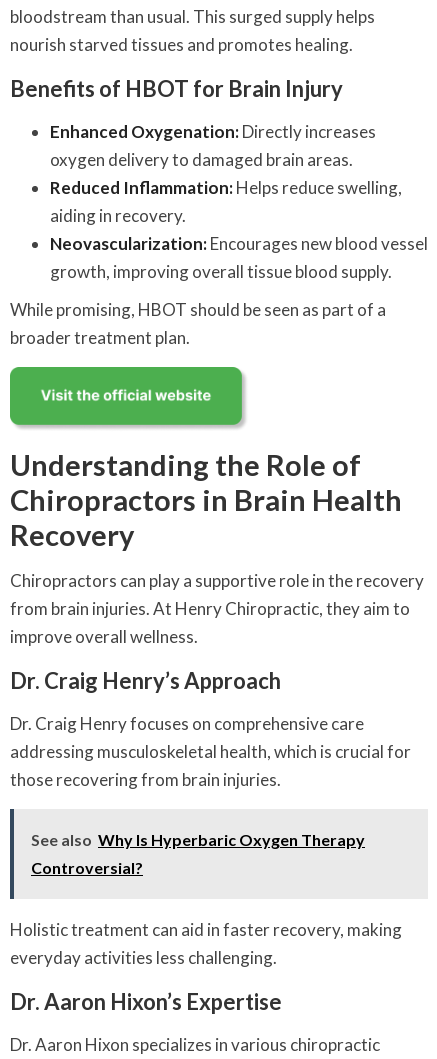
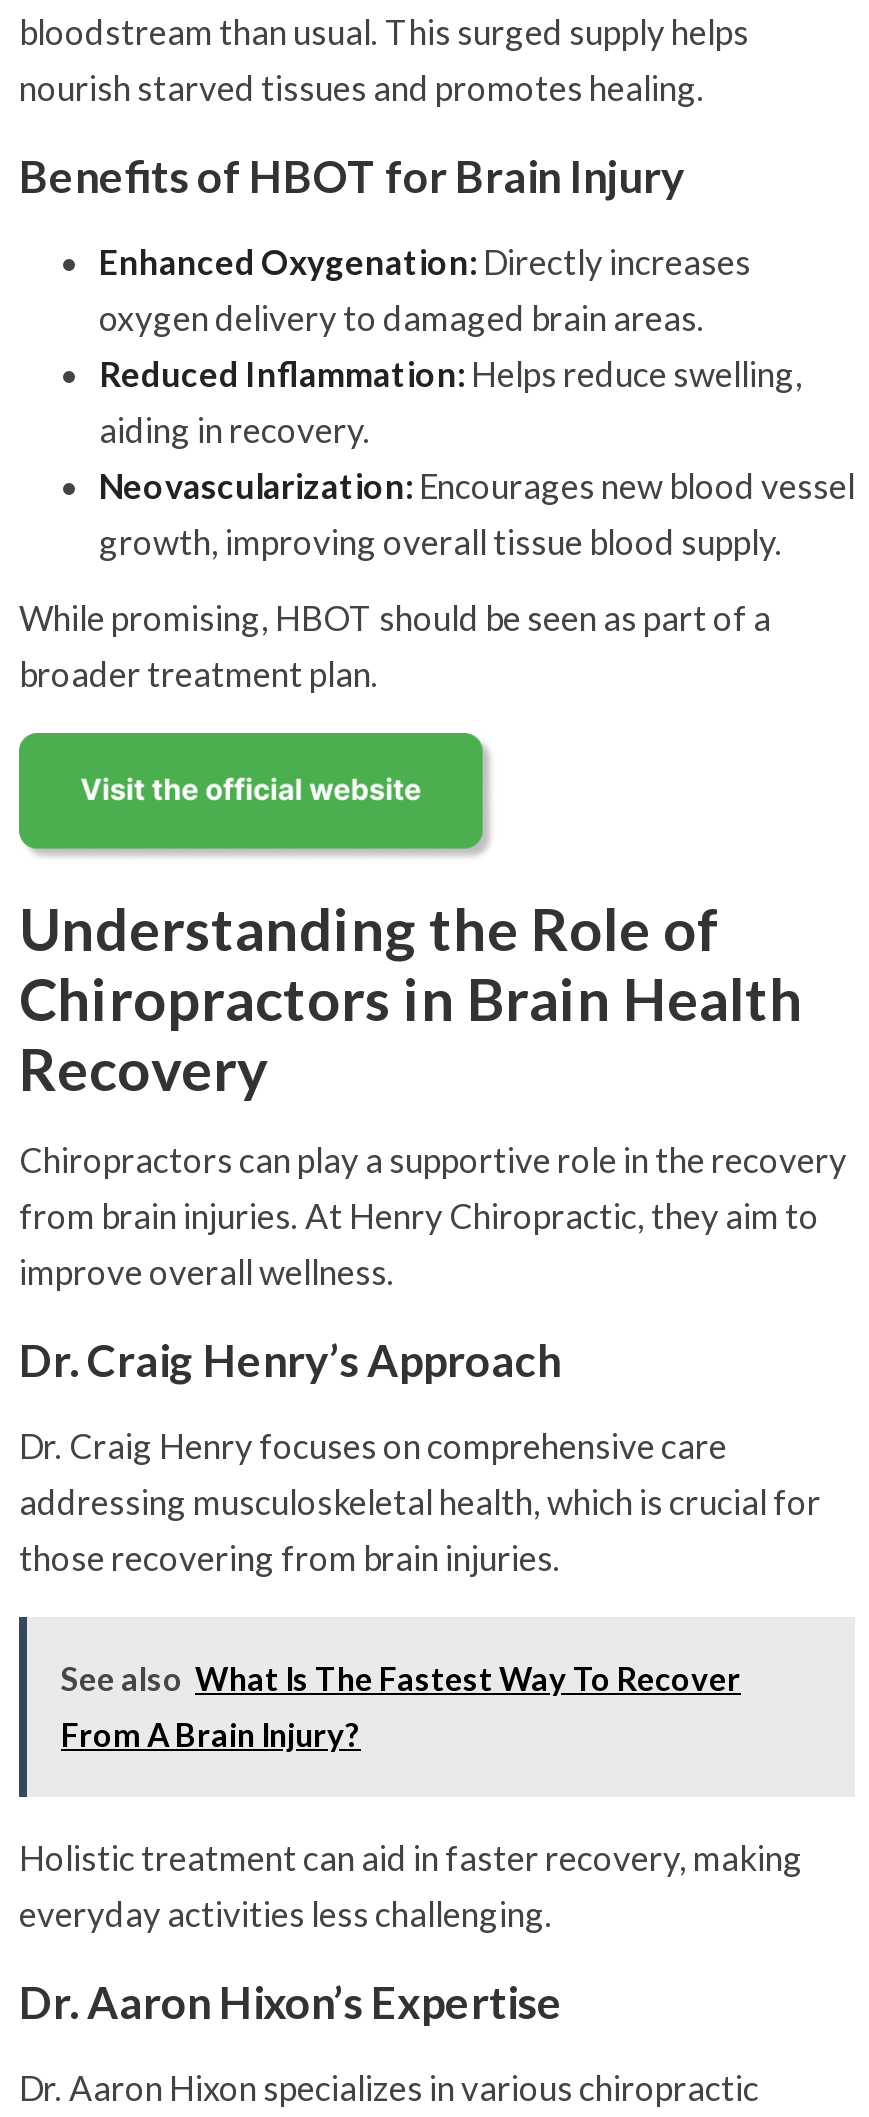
[31,829,365,848] See also Why Is Hyperbaric Oxygen Therapy -> [61,1658,741,1696] See also What Is The Fastest Way To Recover
[31,857,143,876] Controversial? -> [61,1714,361,1752] From A Brain Injury?

